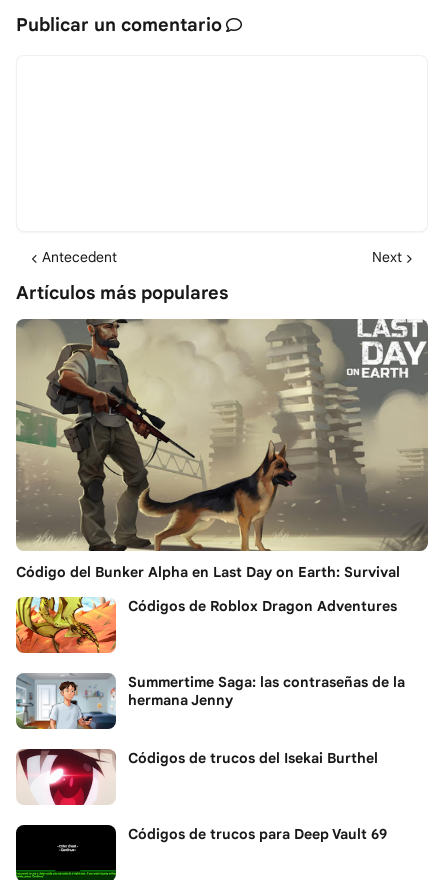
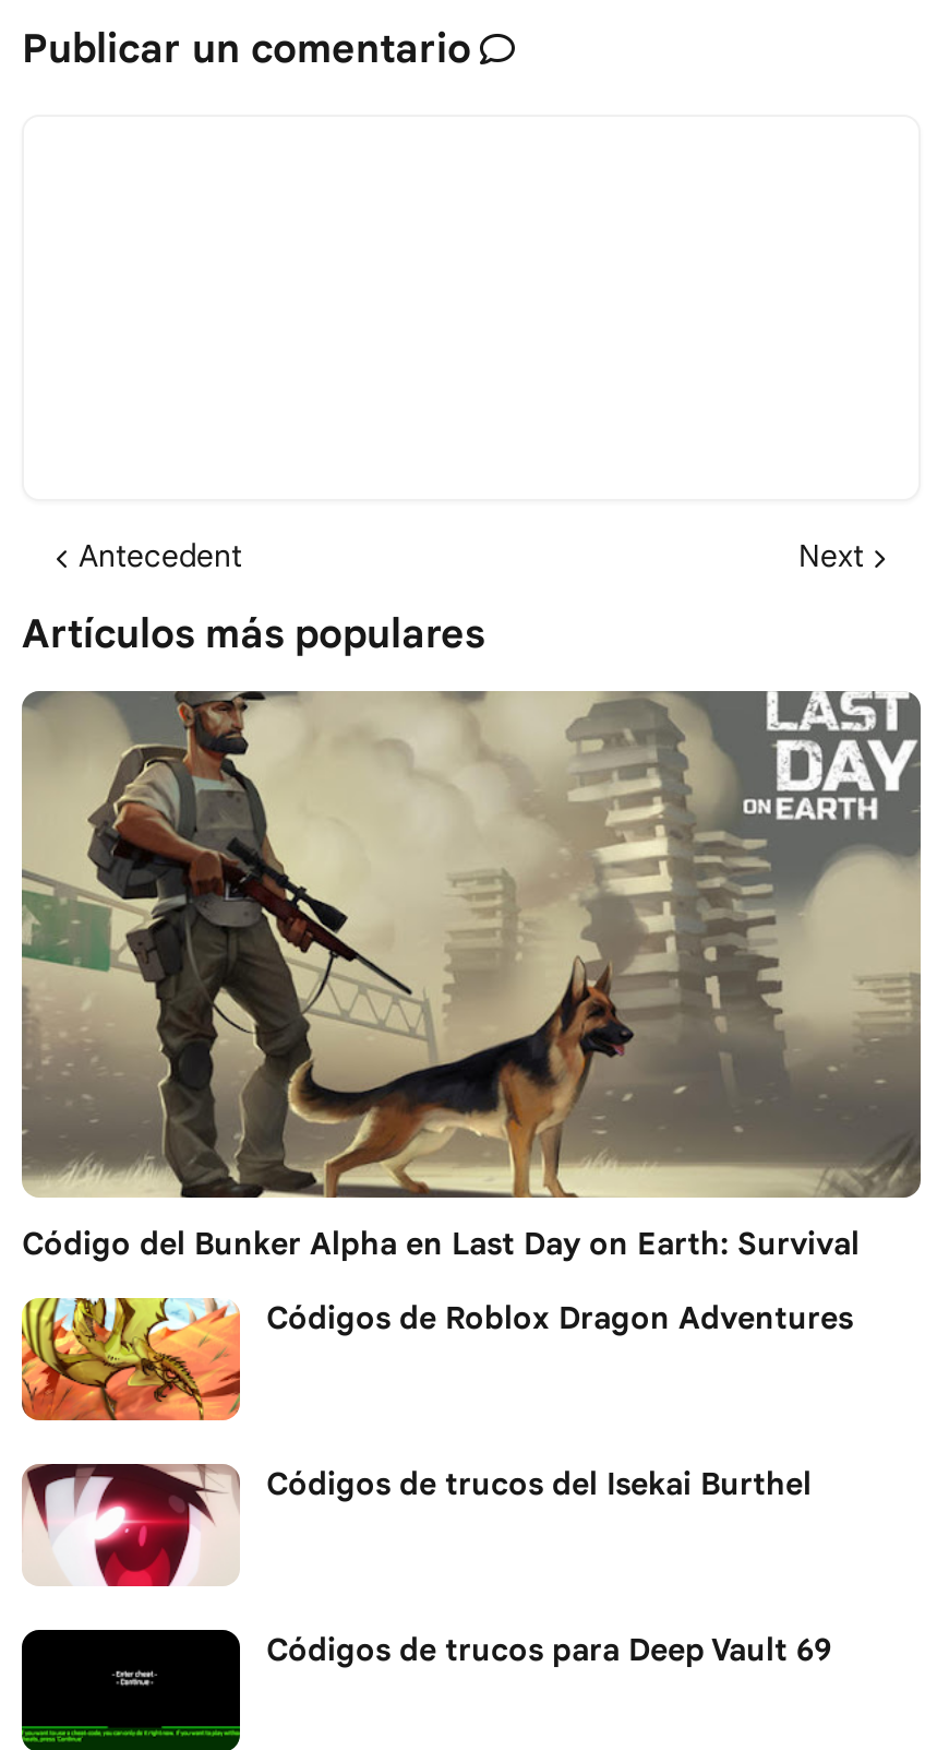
[15,673,405,730] [image] | Summertime Saga: las contraseñas de la | hermana Jenny -> none

